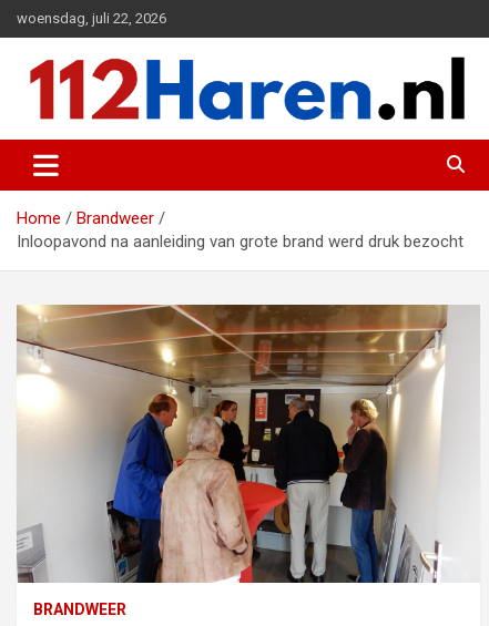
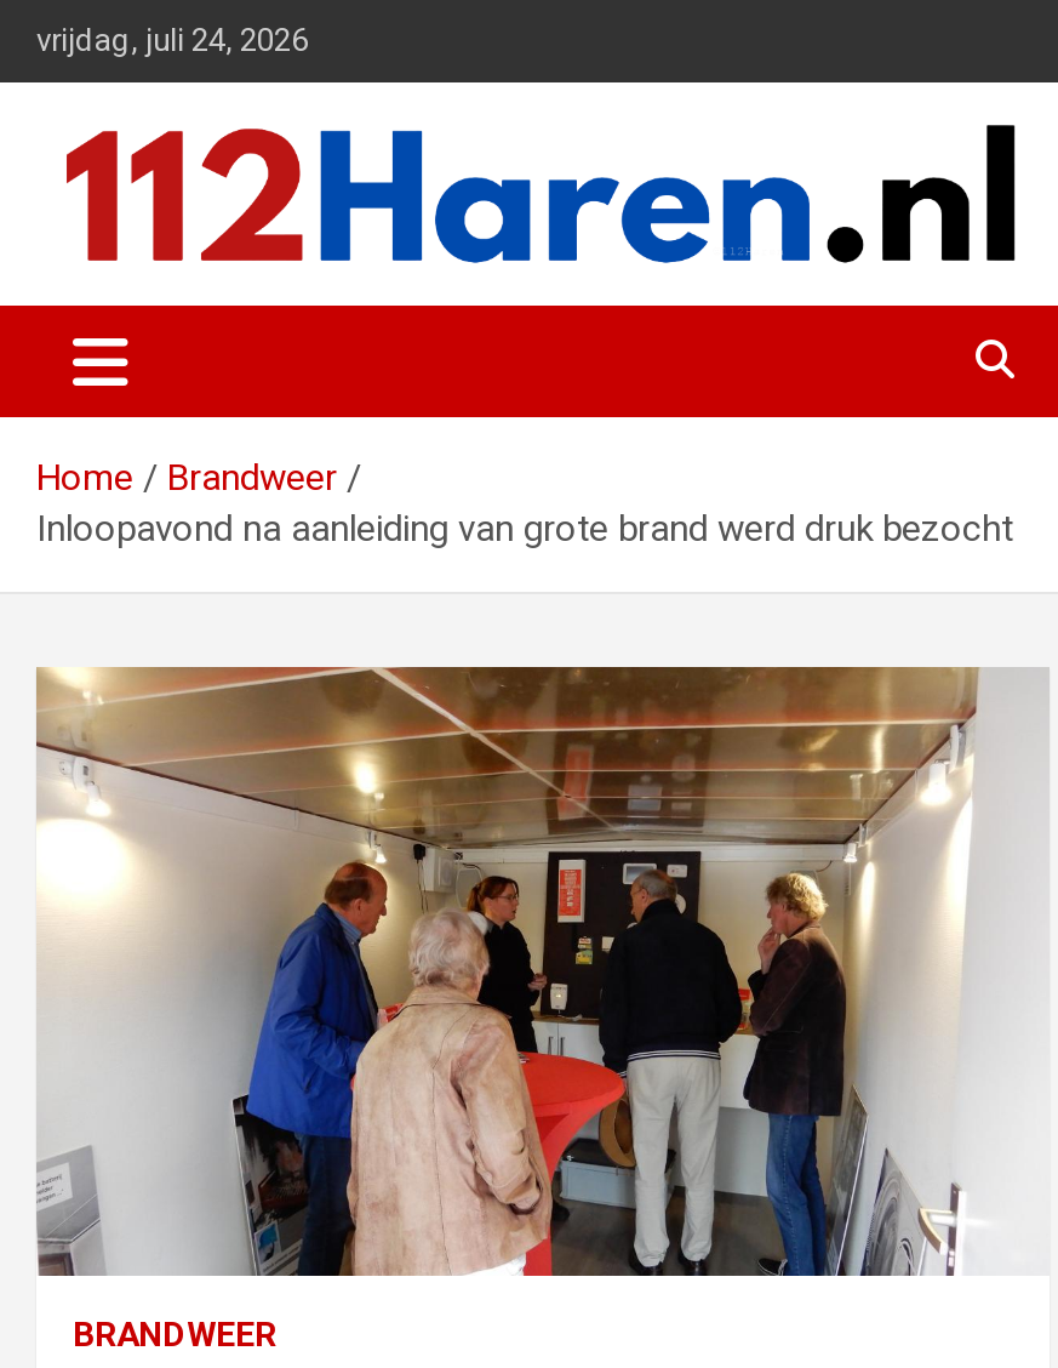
[17,10,166,27] woensdag, juli 22, 2026 -> [36,22,308,58] vrijdag, juli 24, 2026

